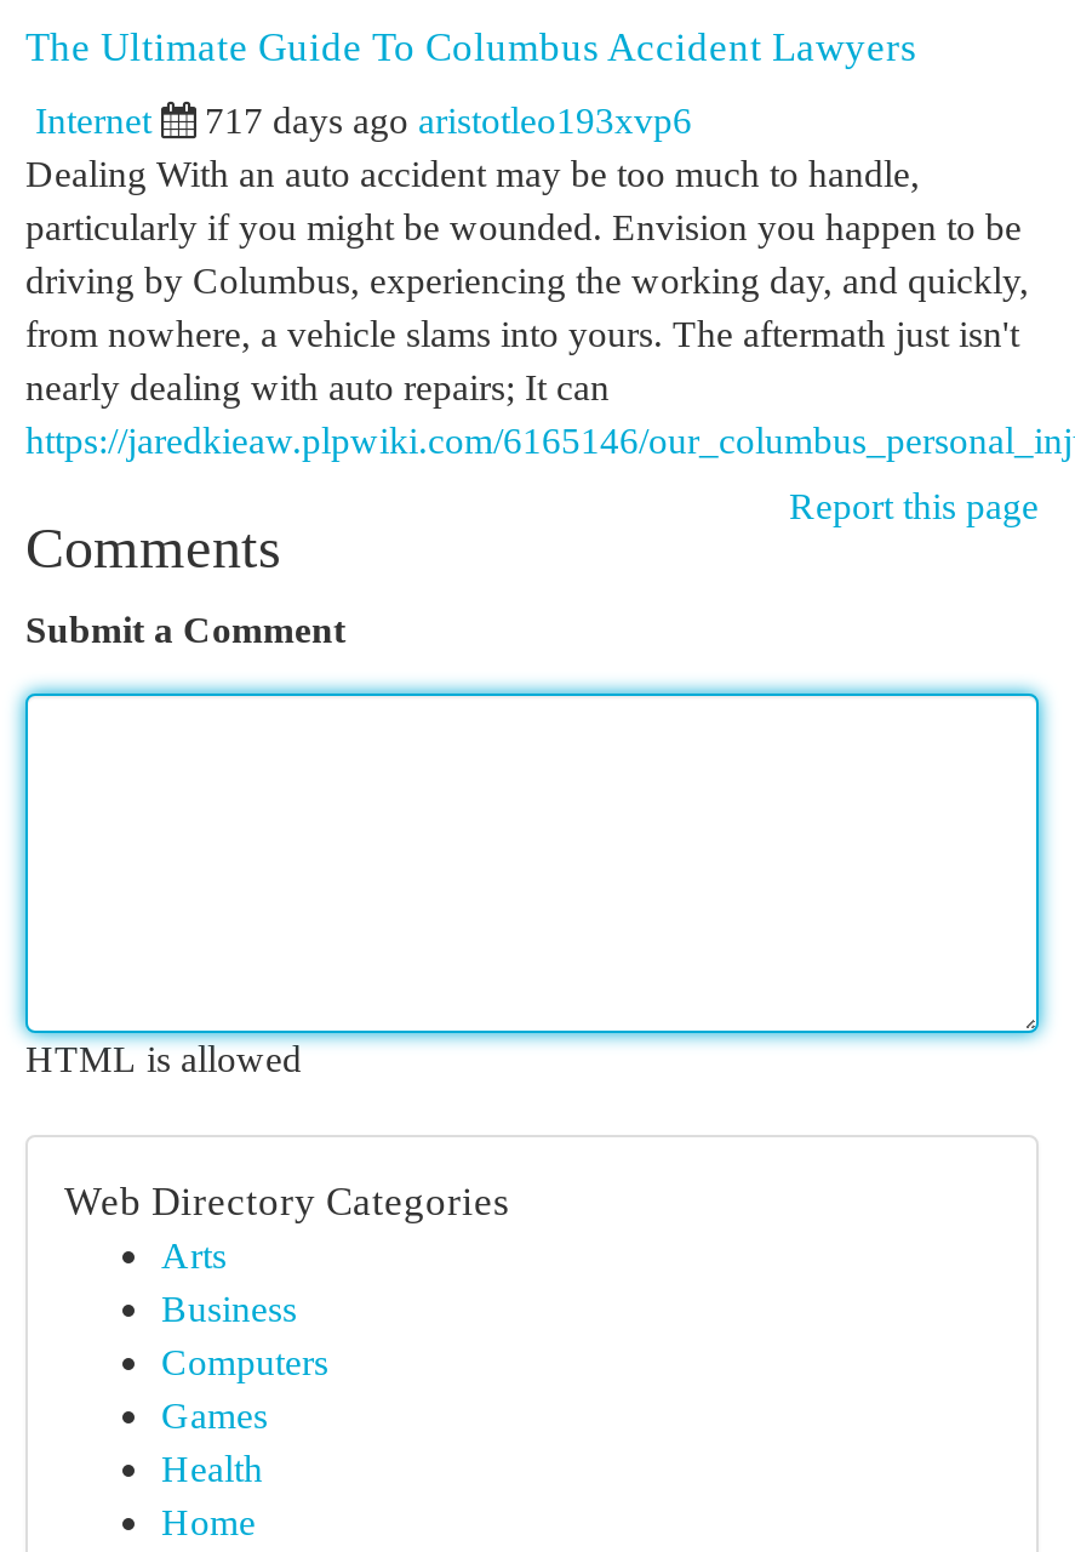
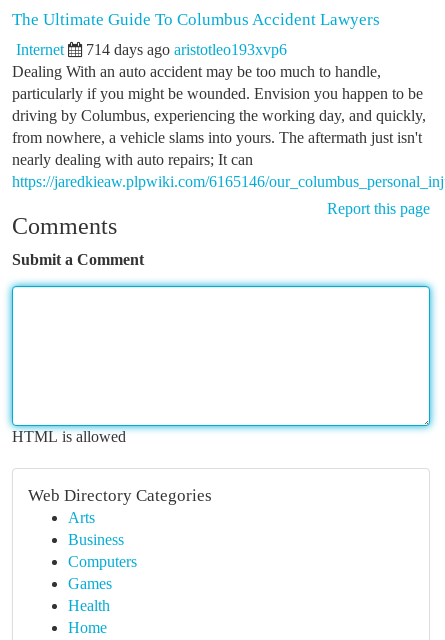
[205,99,692,141] 717 days ago aristotleo193xvp6 -> [86,41,287,58] 714 days ago aristotleo193xvp6

